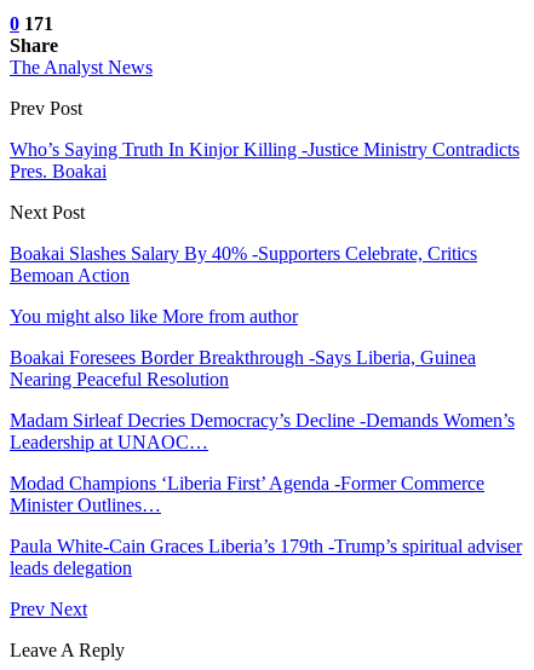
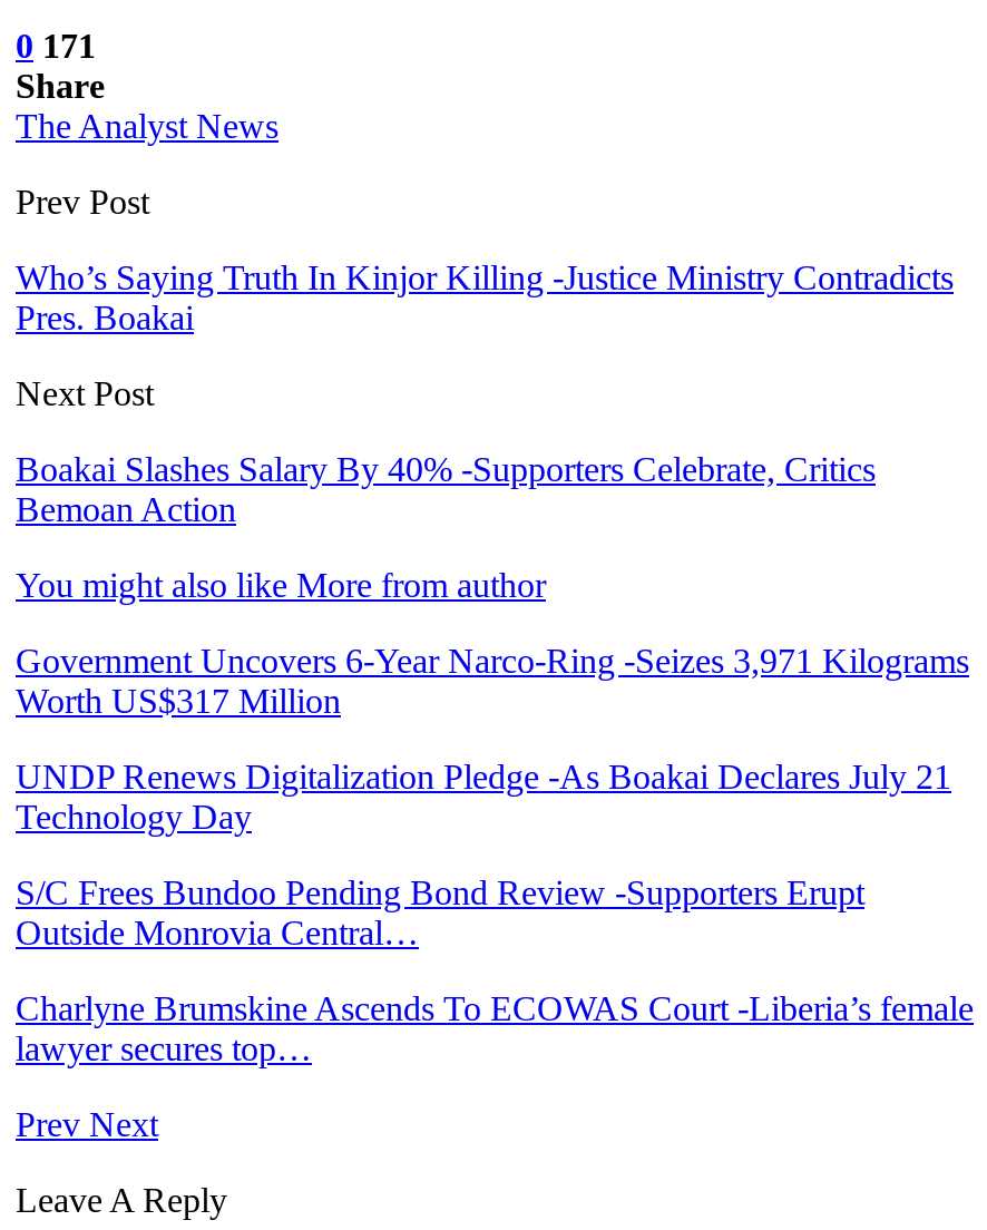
[10,347,476,389] Boakai Foresees Border Breakthrough -Says Liberia, Guinea | Nearing Peaceful Resolution -> [16,641,969,719] Government Uncovers 6-Year Narco-Ring -Seizes 3,971 Kilograms | Worth US$317 Million
[10,410,515,452] Madam Sirleaf Decries Democracy’s Decline -Demands Women’s | Leadership at UNAOC… -> [16,757,951,835] UNDP Renews Digitalization Pledge -As Boakai Declares July 21 | Technology Day
[10,473,484,515] Modad Champions ‘Liberia First’ Agenda -Former Commerce | Minister Outlines… -> [16,873,864,951] S/C Frees Bundoo Pending Bond Review -Supporters Erupt | Outside Monrovia Central…
[10,536,522,578] Paula White-Cain Graces Liberia’s 179th -Trump’s spiritual adviser | leads delegation -> [16,989,974,1067] Charlyne Brumskine Ascends To ECOWAS Court -Liberia’s female | lawyer secures top…

